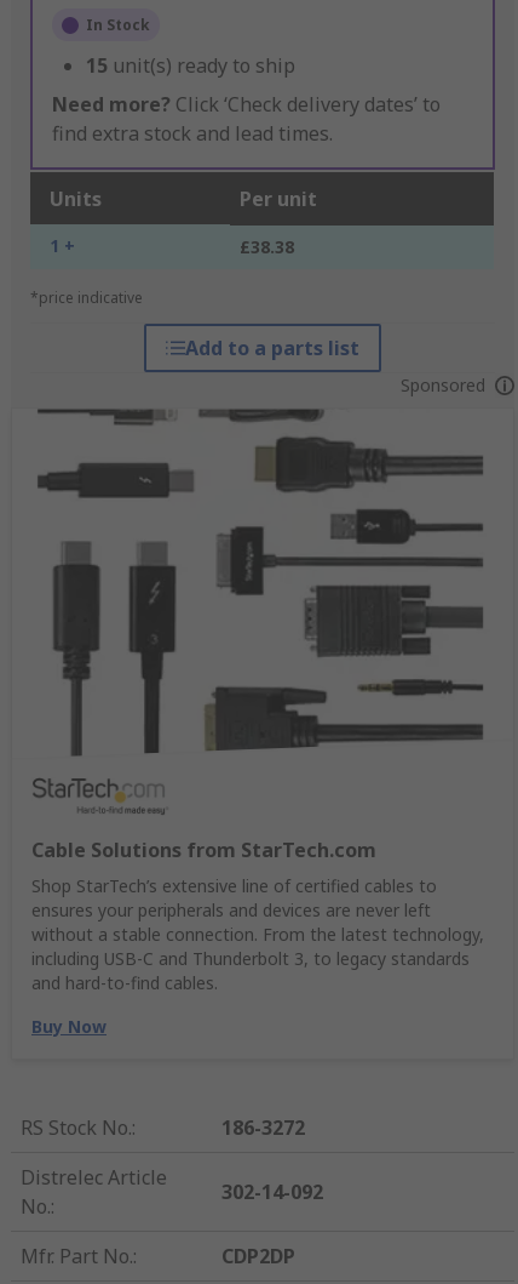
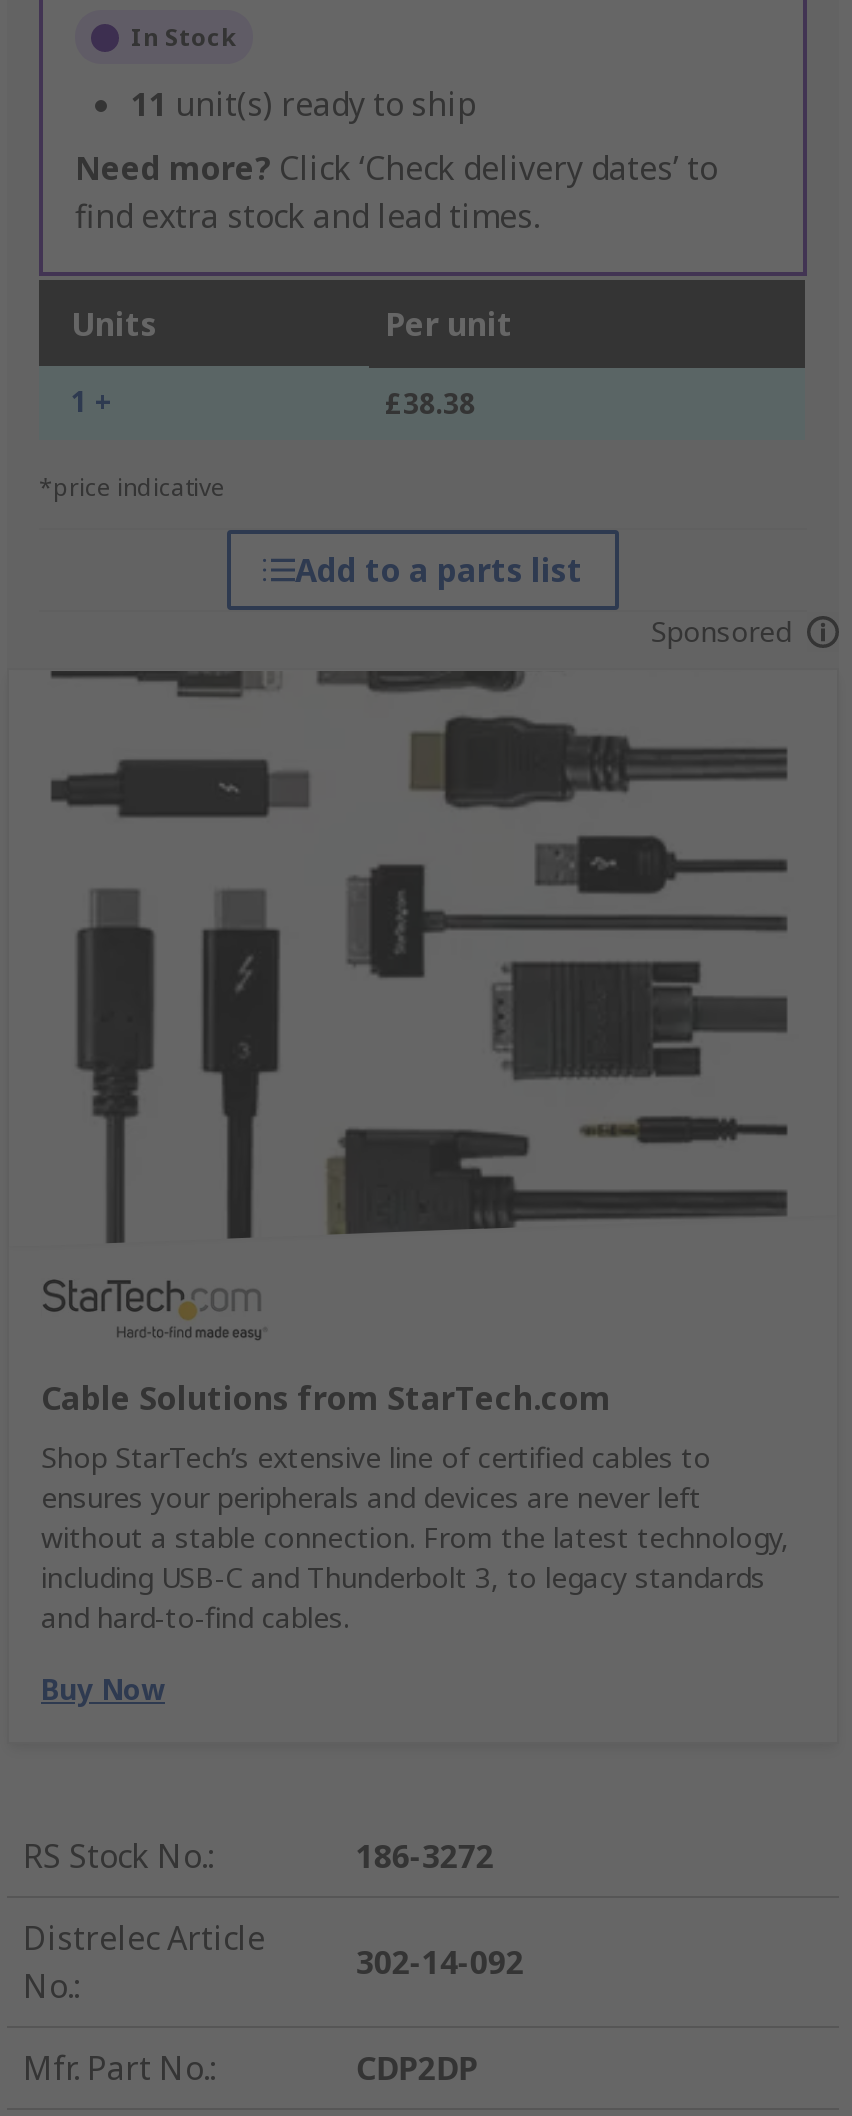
[86,53,295,79] 15 unit(s) ready to ship -> [131,83,477,127] 11 unit(s) ready to ship

